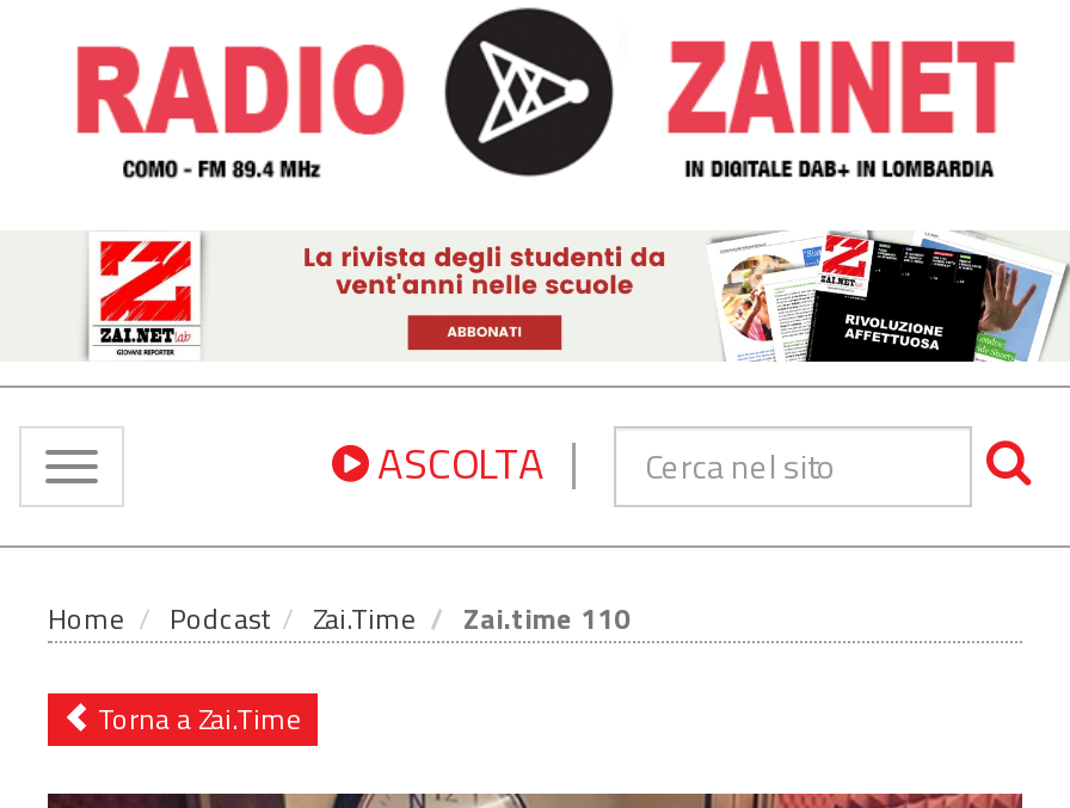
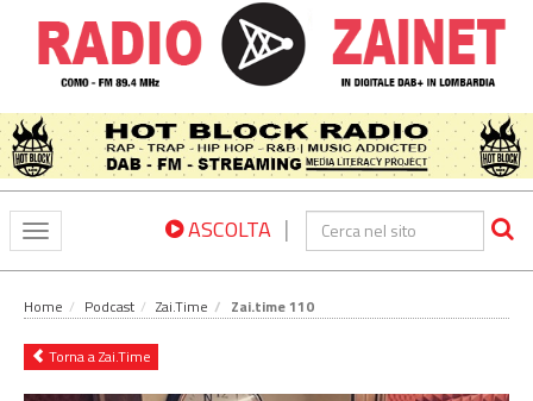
[7,230,1063,364] [image] -> [4,113,529,178] [image]

